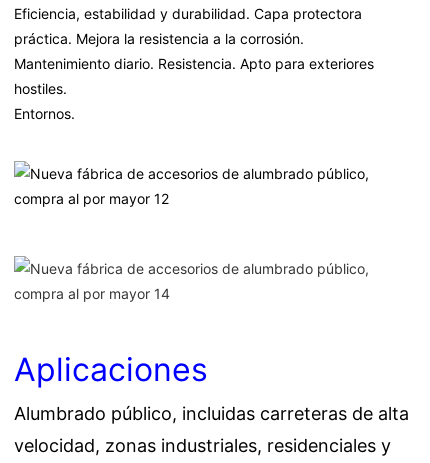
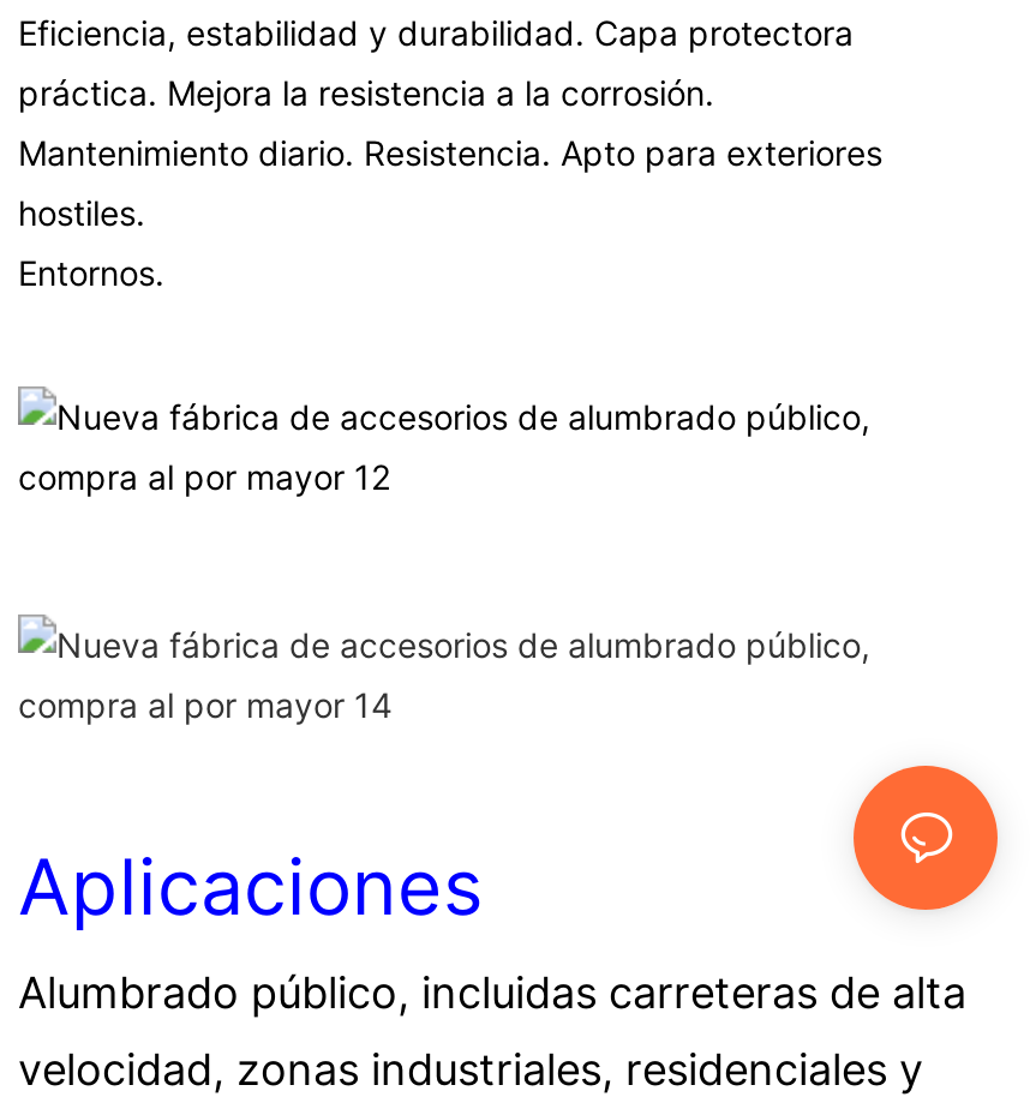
none -> [849,763,1002,915] [image]

